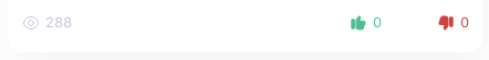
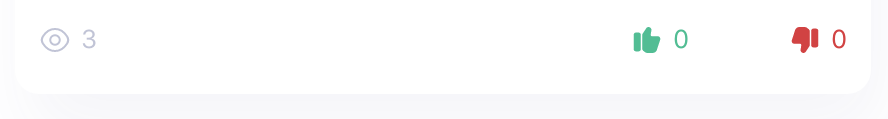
[45,15,72,31] 288 -> [81,25,97,55] 3

